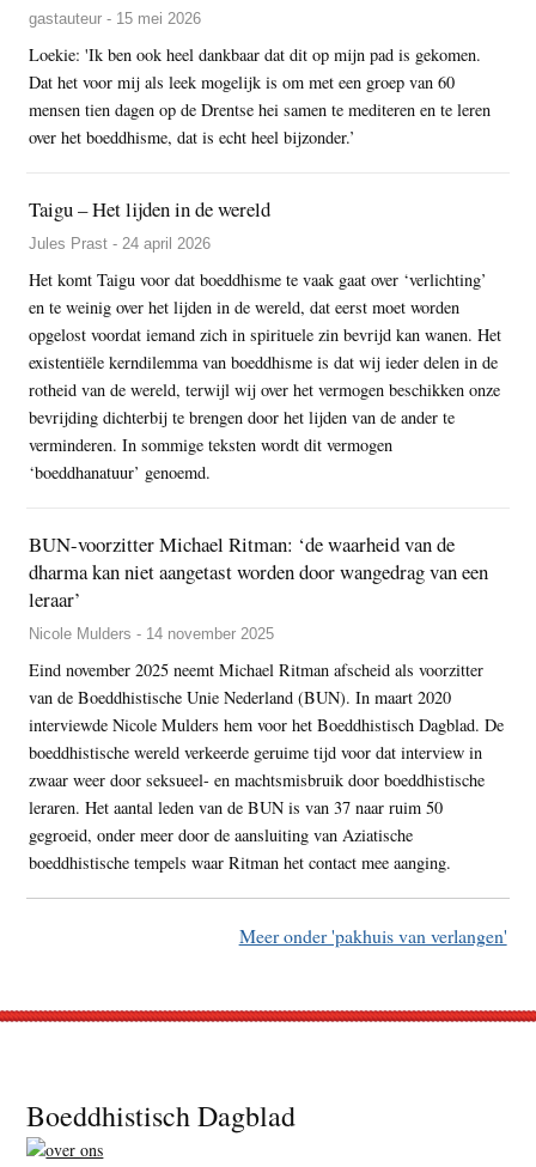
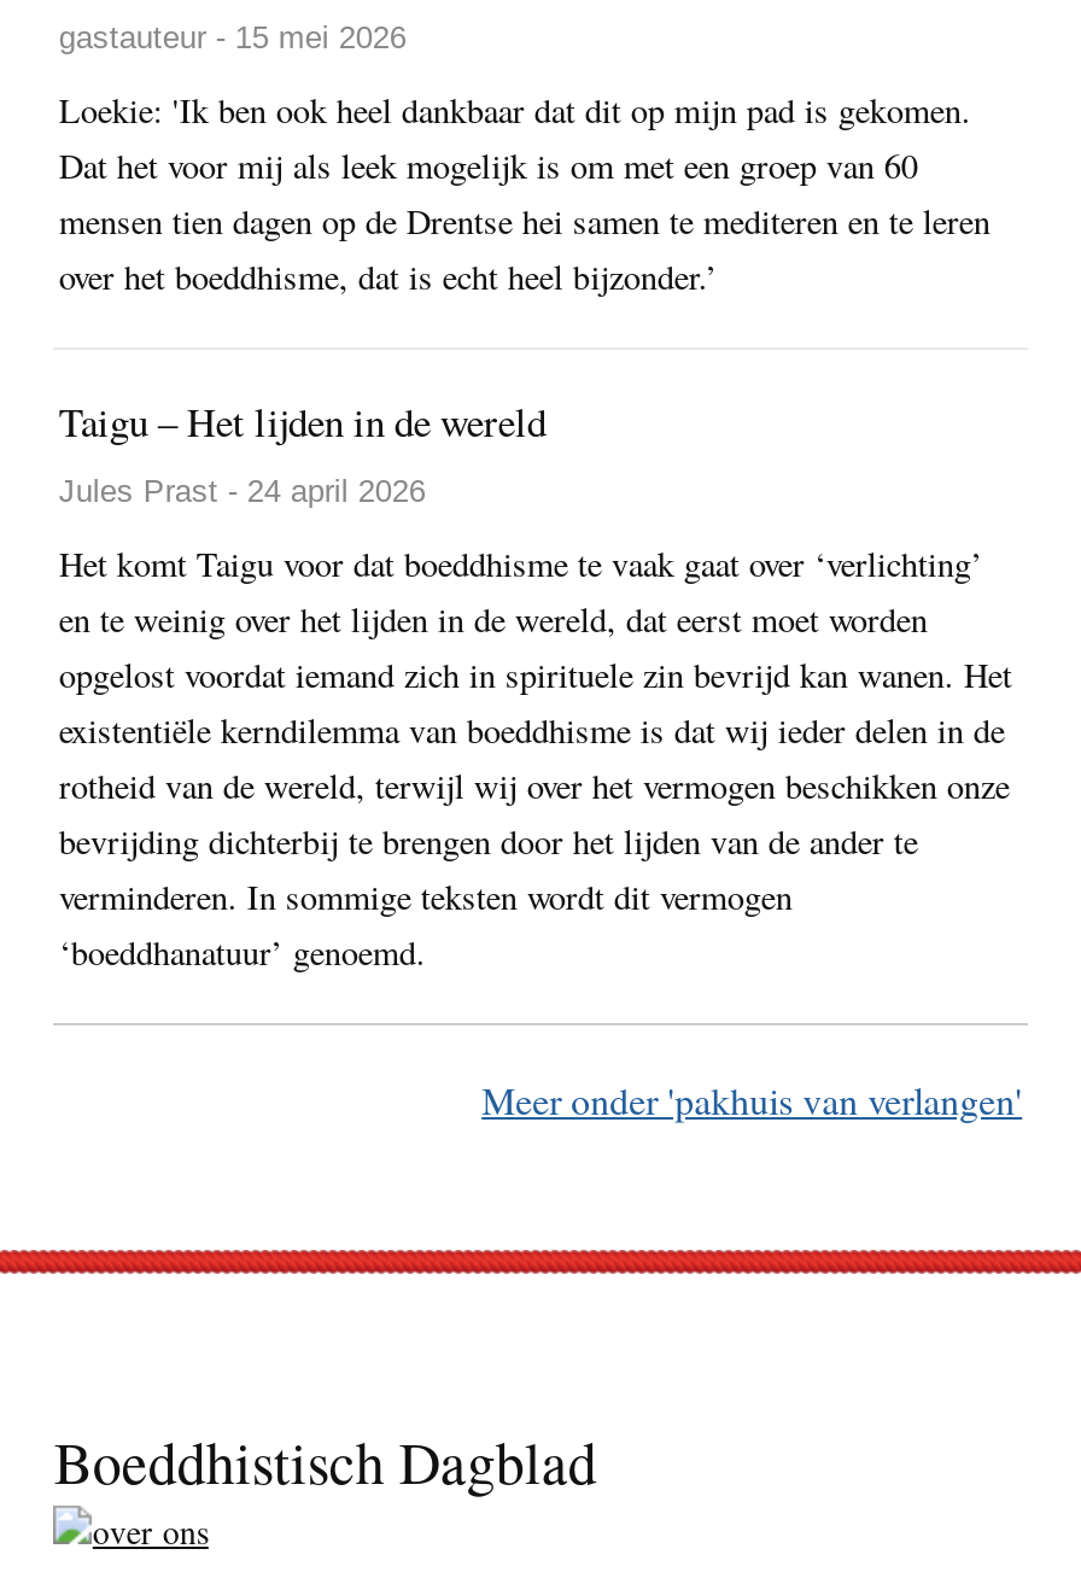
[29,530,504,874] BUN-voorzitter Michael Ritman: ‘de waarheid van de | dharma kan niet aangetast worden door wangedrag van een | leraar’ | Nicole Mulders - 14 november 2025 | Eind november 2025 neemt Michael Ritman afscheid als voorzitter | van de Boeddhistische Unie Nederland (BUN). In maart 2020 | interviewde Nicole Mulders hem voor het Boeddhistisch Dagblad. De | boeddhistische wereld verkeerde geruime tijd voor dat interview in | zwaar weer door seksueel- en machtsmisbruik door boeddhistische | leraren. Het aantal leden van de BUN is van 37 naar ruim 50 | gegroeid, onder meer door de aansluiting van Aziatische | boeddhistische tempels waar Ritman het contact mee aanging. -> none

